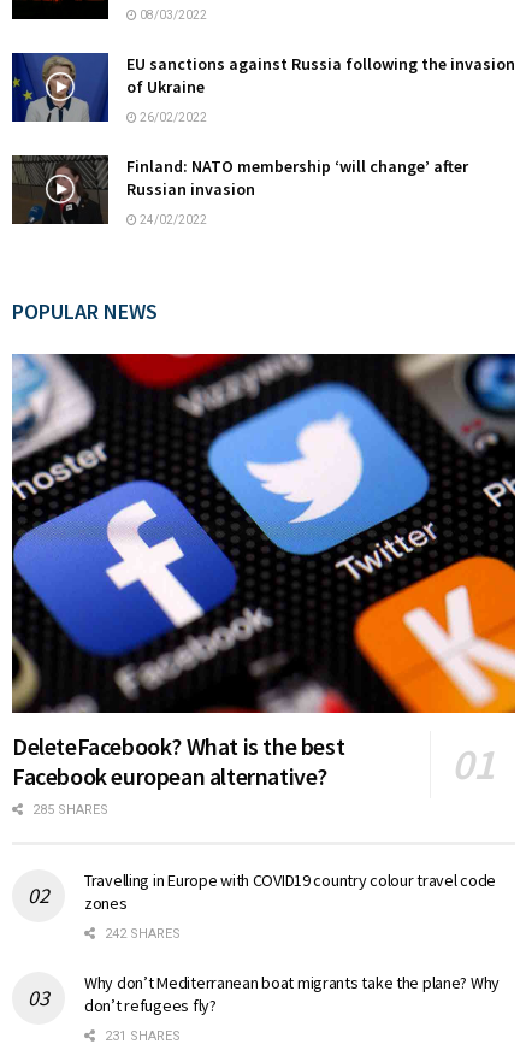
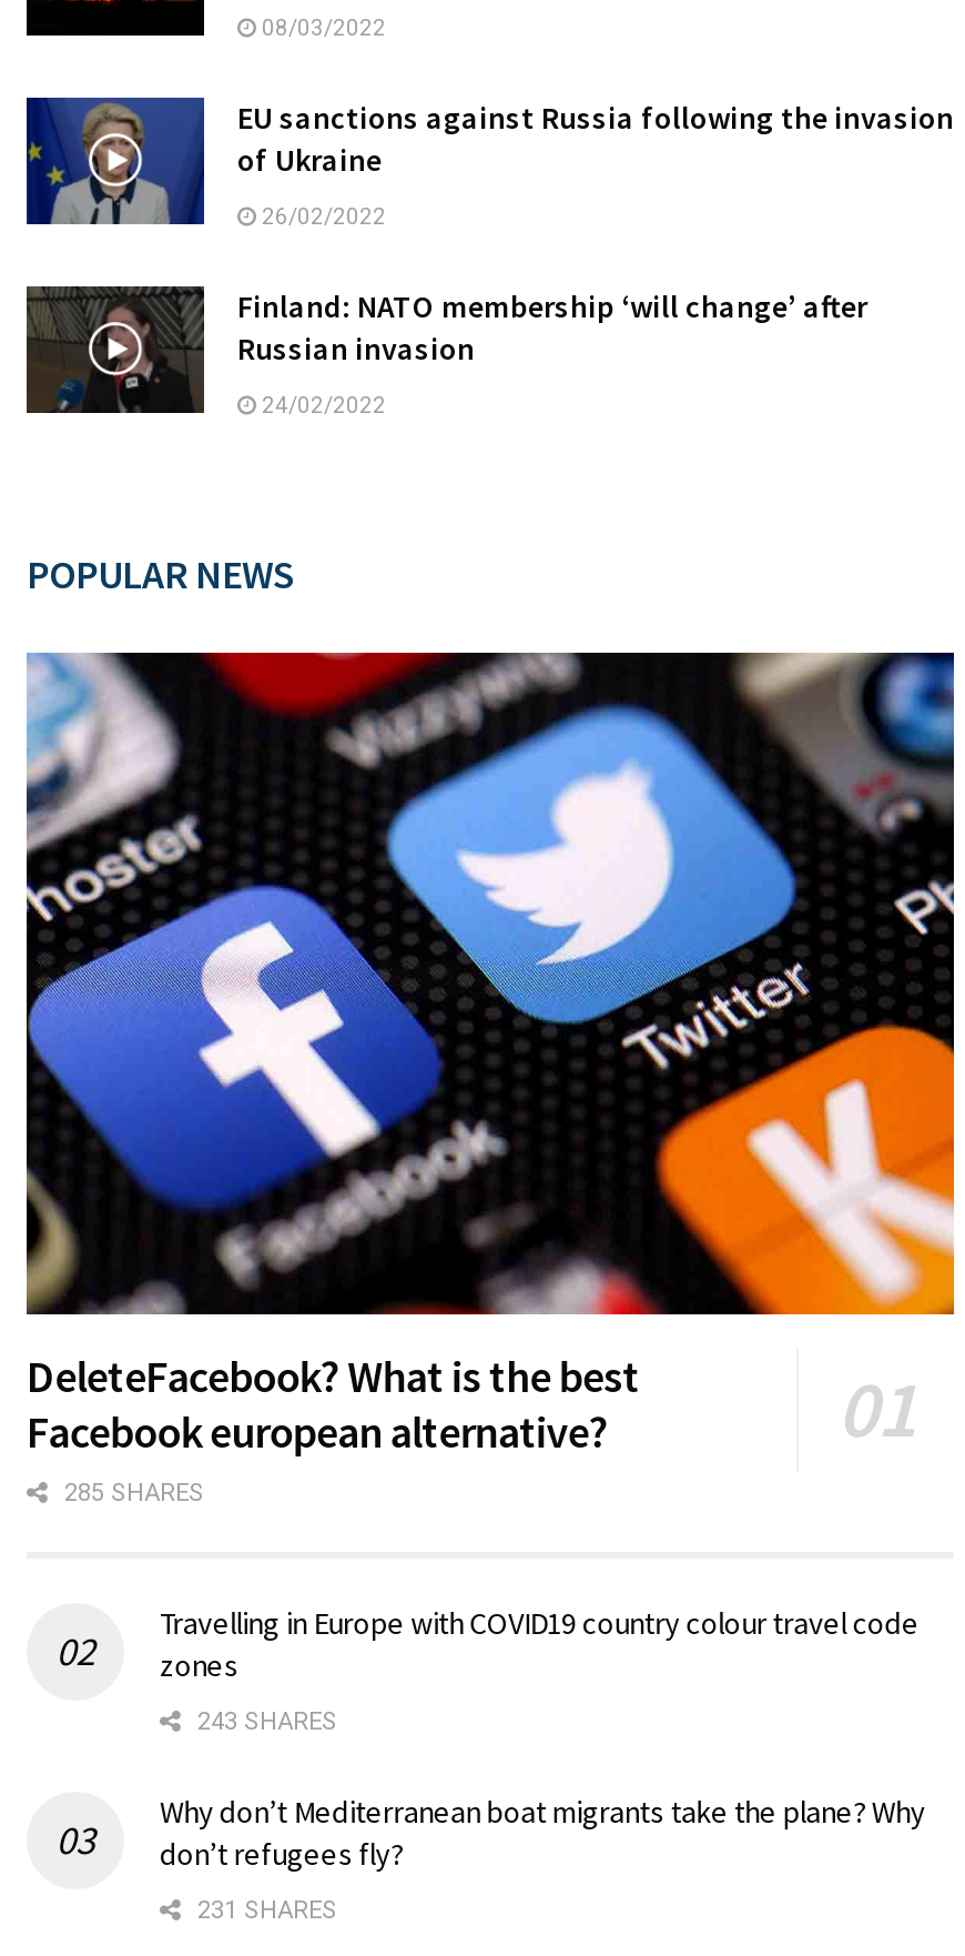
[101,926,181,942] 242 SHARES -> [191,1708,337,1737] 243 SHARES

